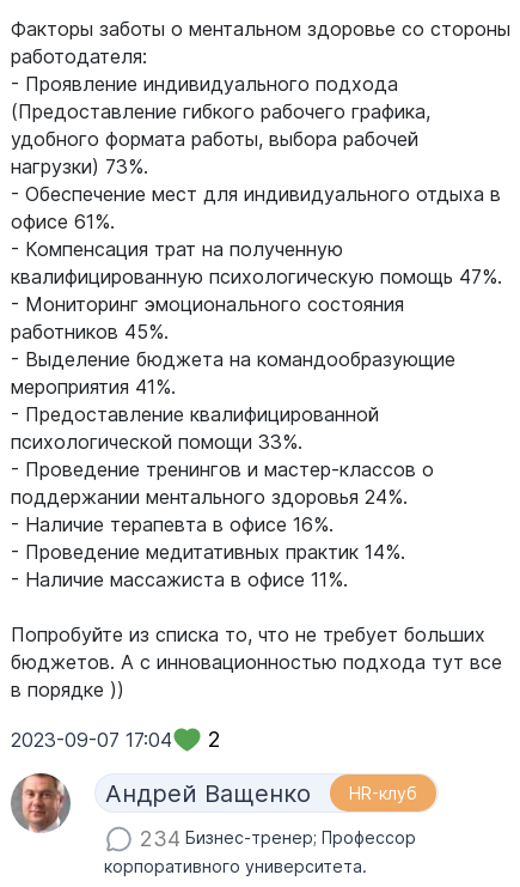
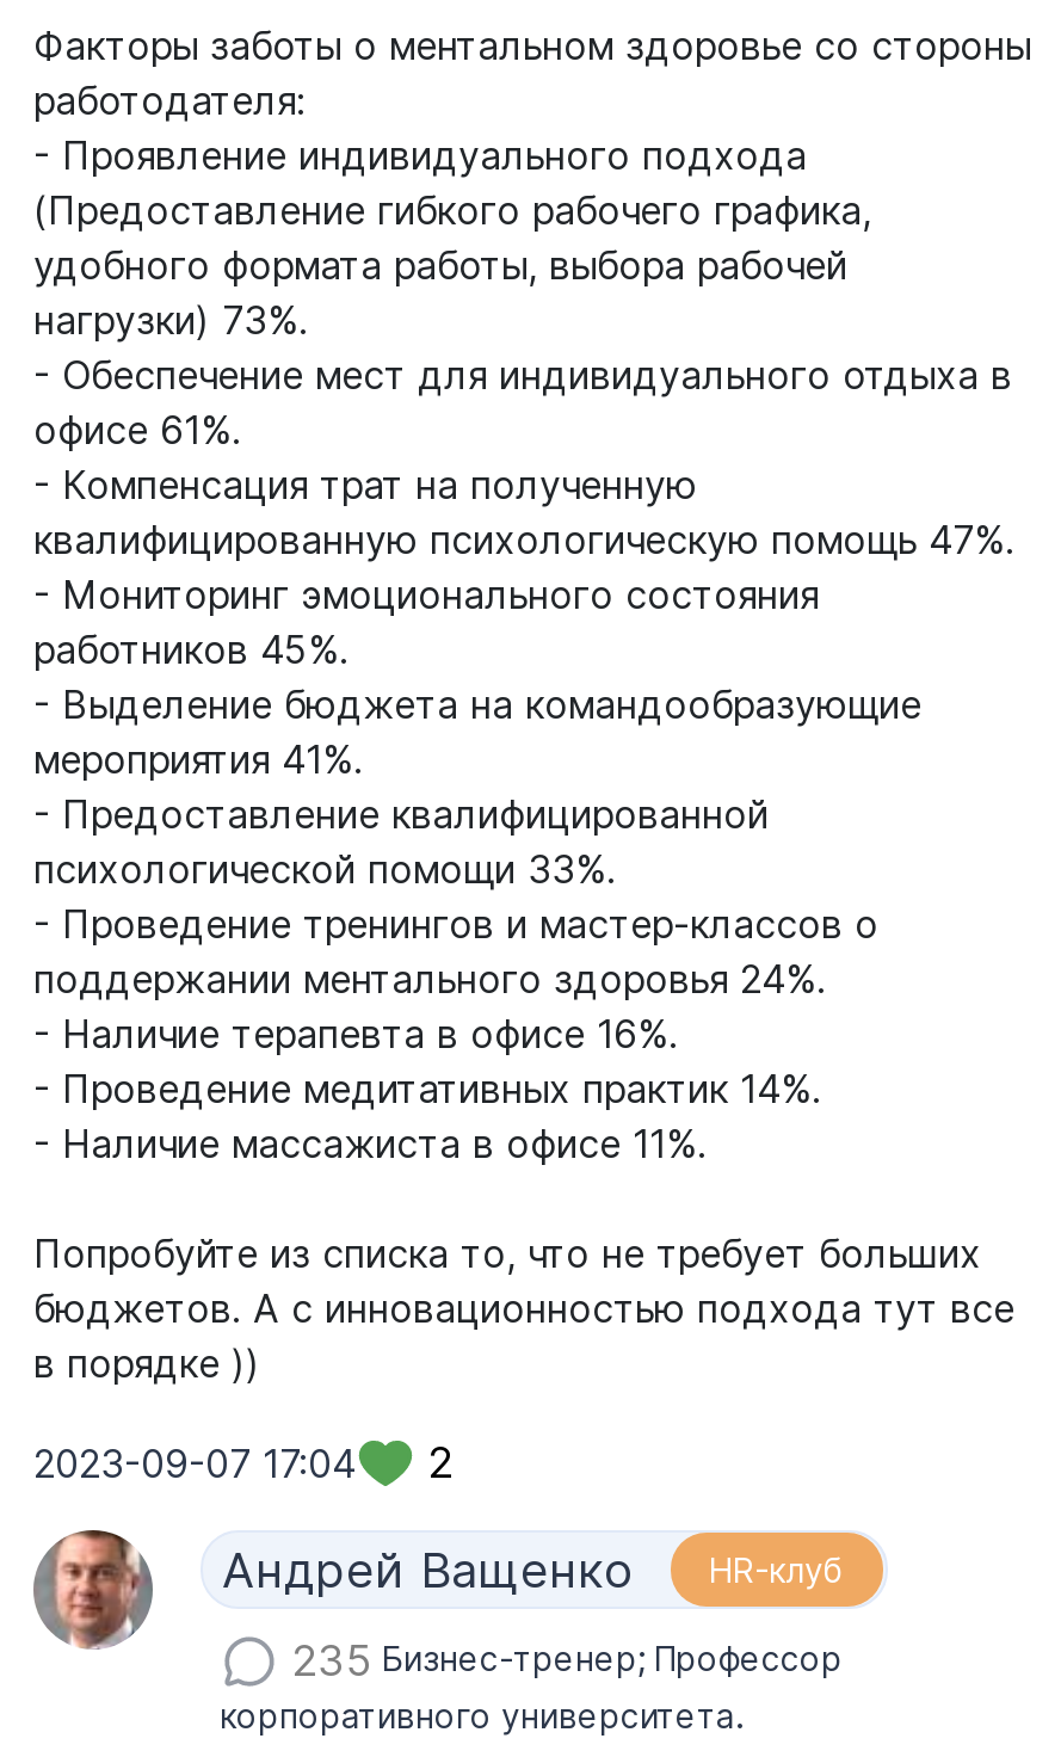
[140,826,416,851] 234 Бизнес-тренер; Профессор -> [291,1635,843,1685] 235 Бизнес-тренер; Профессор

